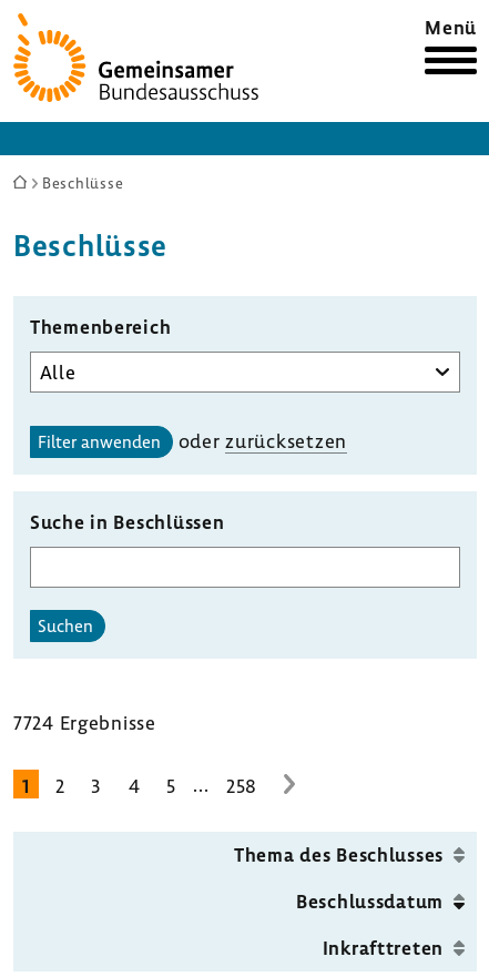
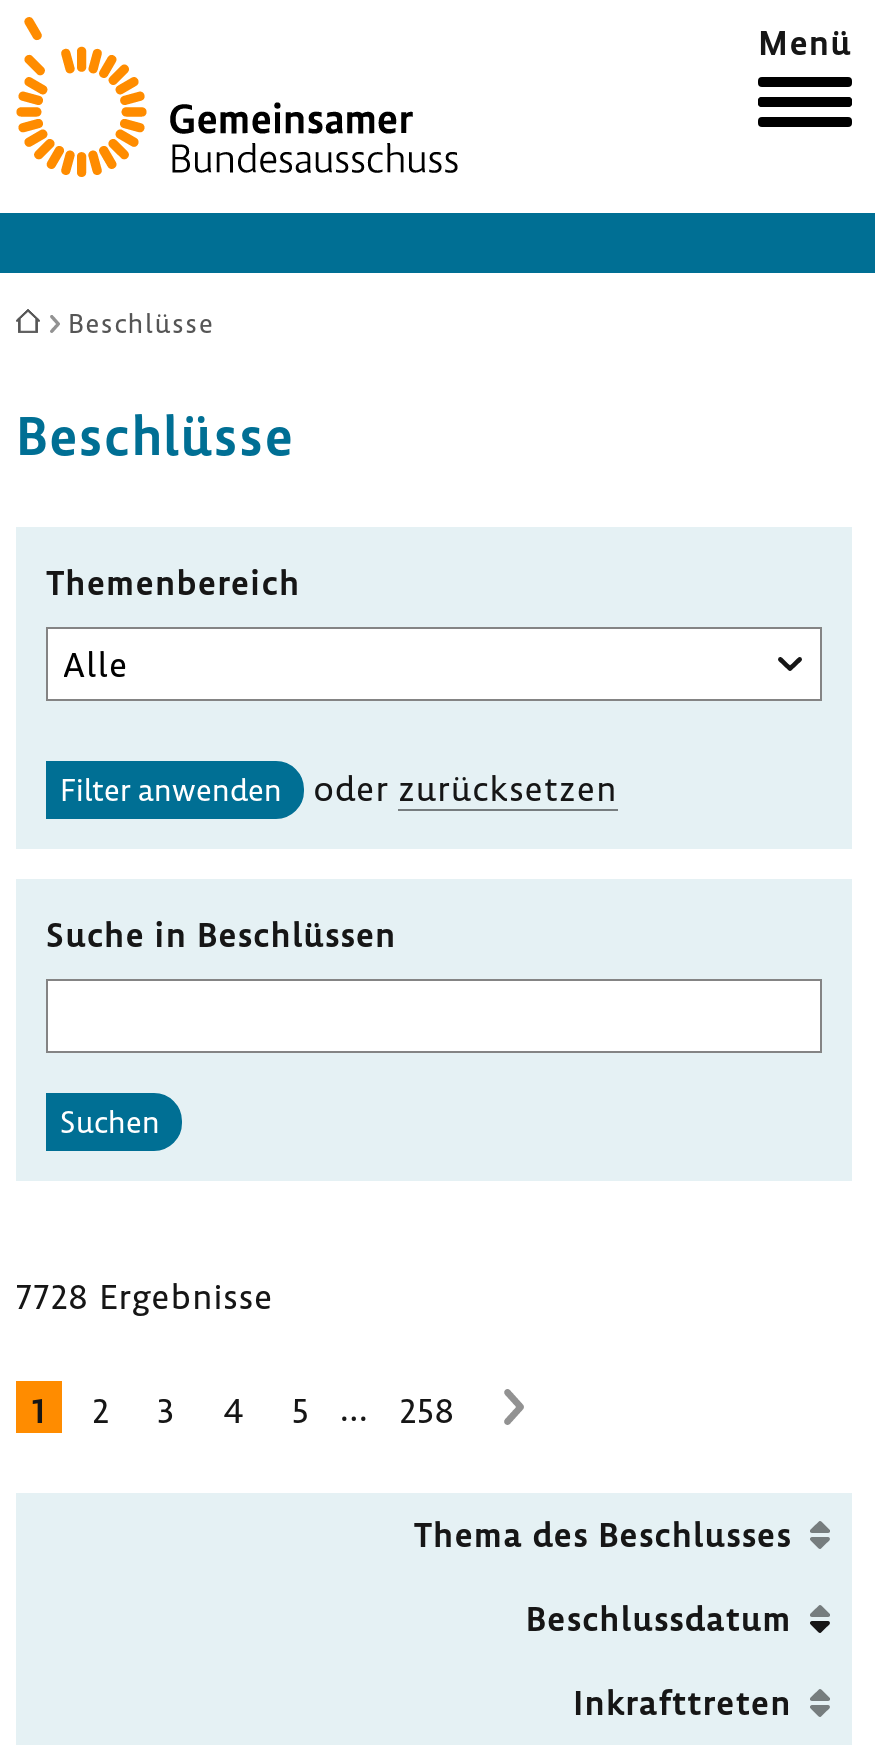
[13,711,156,734] 7724 Ergebnisse -> [16,1275,274,1317] 7728 Ergebnisse

